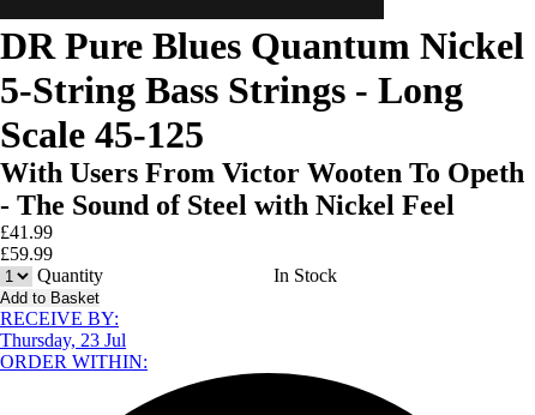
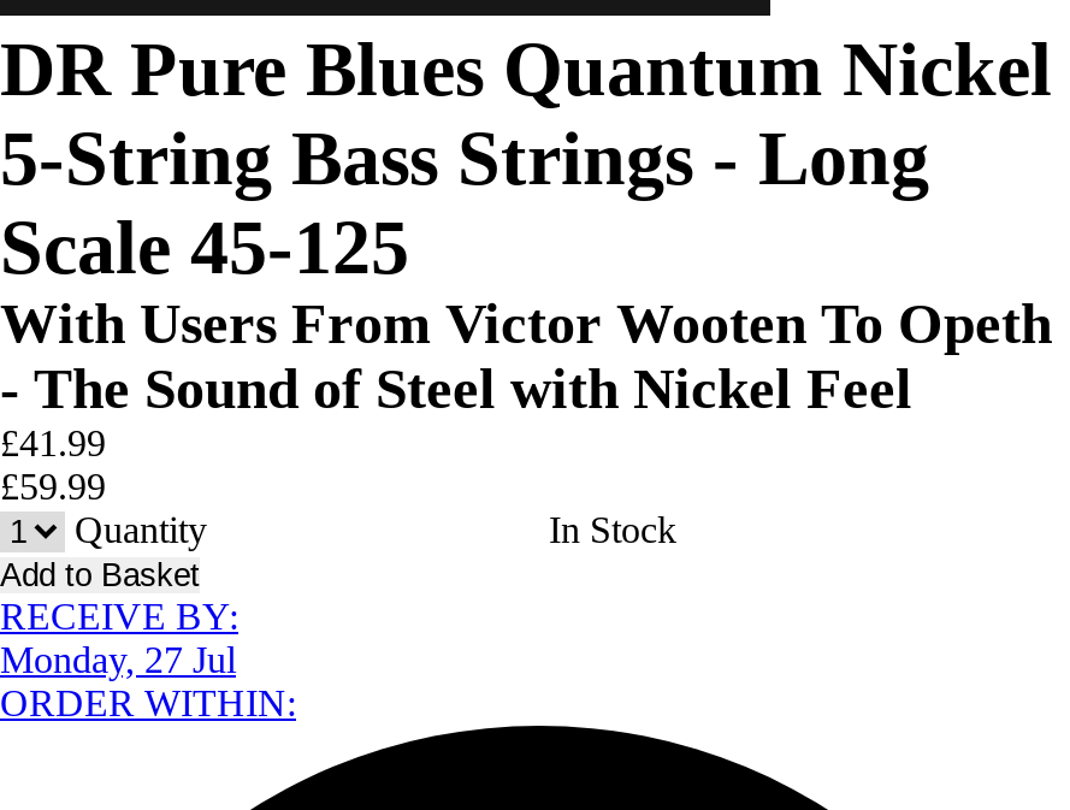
[0,329,126,350] Thursday, 23 Jul -> [0,638,236,679] Monday, 27 Jul

